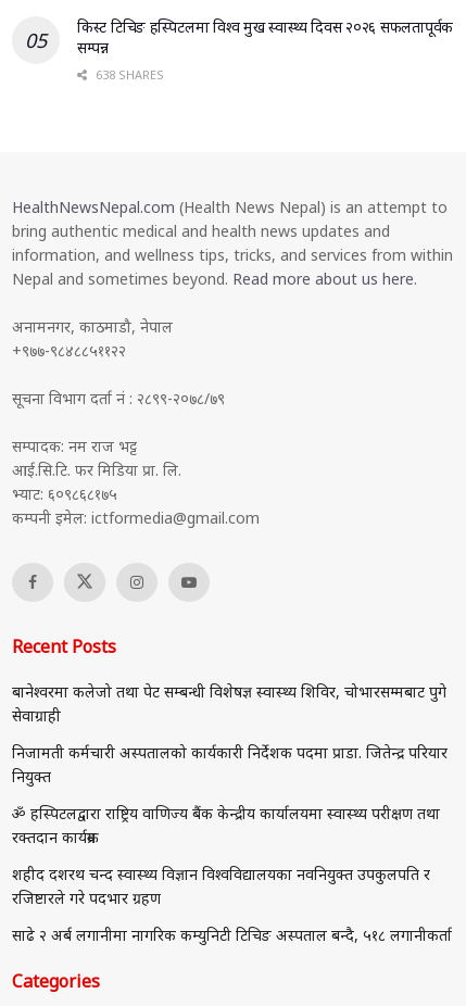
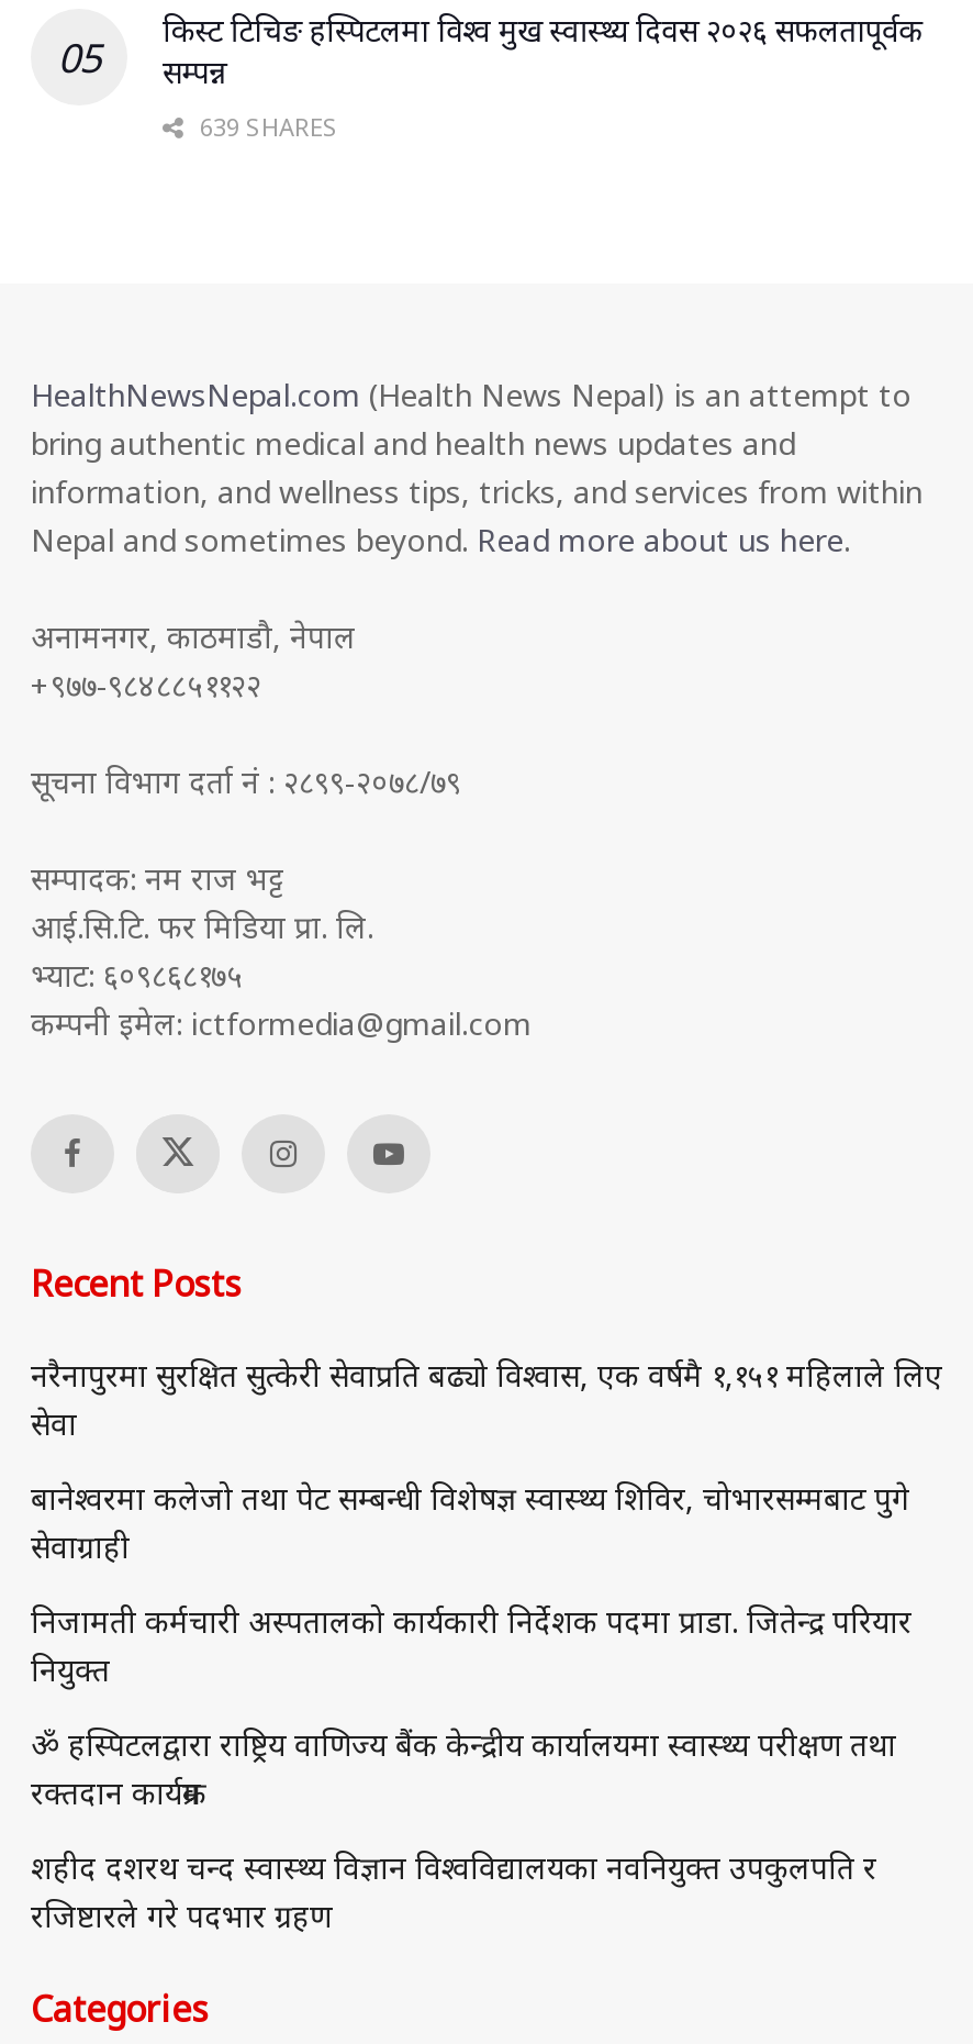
[92,67,164,83] 638 SHARES -> [193,111,338,144] 639 SHARES
none -> [31,1355,942,1445] नरैनापुरमा सुरक्षित सुत्केरी सेवाप्रति बढ्यो विश्वास, एक वर्षमै १,१५१ महिलाले लिए | सेवा
moved [12,682,448,909] -> [31,1478,912,1937]: बानेश्वरमा कलेजो तथा पेट सम्बन्धी विशेषज्ञ स्वास्थ्य शिविर, चोभारसम्मबाट पुगे | सेवाग्राही | निजामती कर्मचारी अस्पतालको कार्यकारी निर्देशक पदमा प्राडा. जितेन्द्र परियार | नियुक्त | ॐ हस्पिटलद्वारा राष्ट्रिय वाणिज्य बैंक केन्द्रीय कार्यालयमा स्वास्थ्य परीक्षण तथा | रक्तदान कार्यक्रम | शहीद दशरथ चन्द स्वास्थ्य विज्ञान विश्वविद्यालयका नवनियुक्त उपकुलपति र | रजिष्टारले गरे पदभार ग्रहण
[12,925,452,946] साढे २ अर्ब लगानीमा नागरिक कम्युनिटी टिचिङ अस्पताल बन्दै, ५१८ लगानीकर्ता -> none

